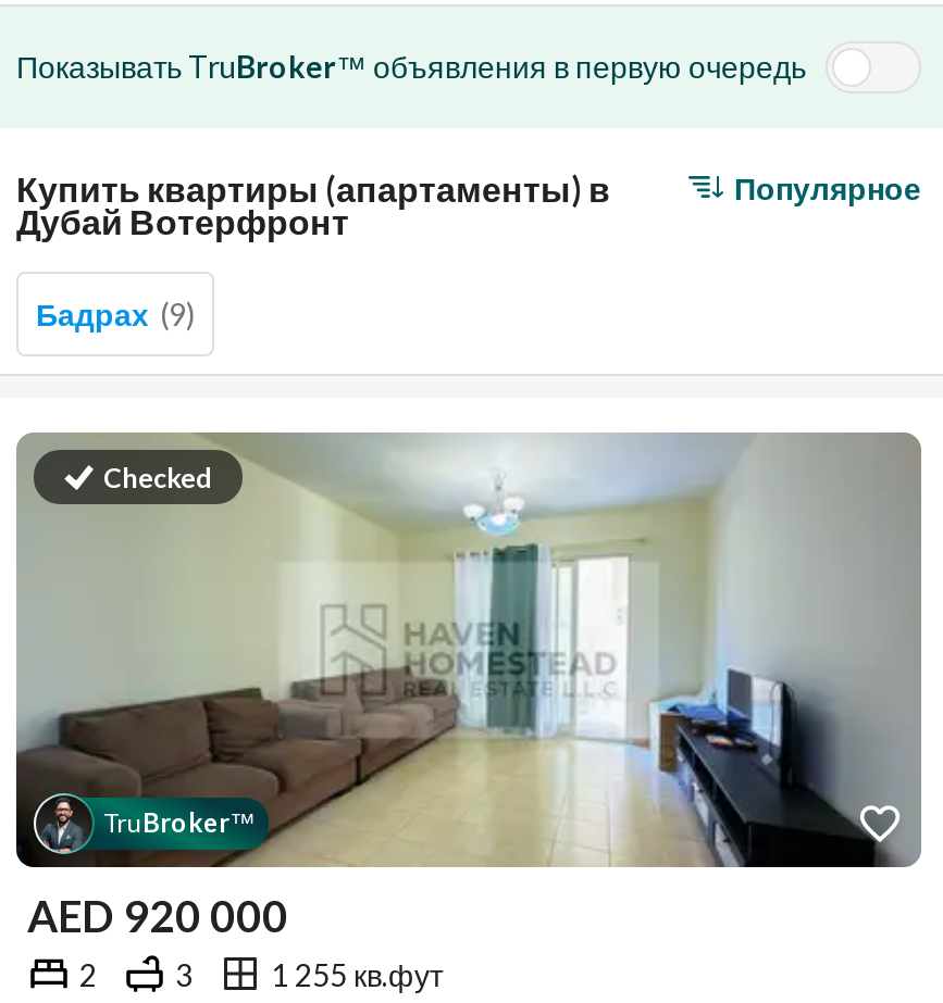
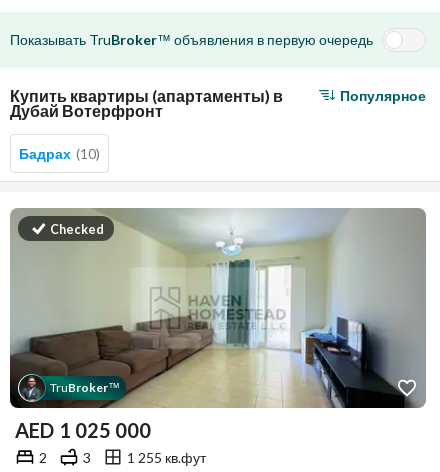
[36,296,195,333] Бадрах (9) -> [19,145,100,162] Бадрах (10)
[27,889,288,941] AED 920 000 -> [15,418,151,442] AED 1 025 000

